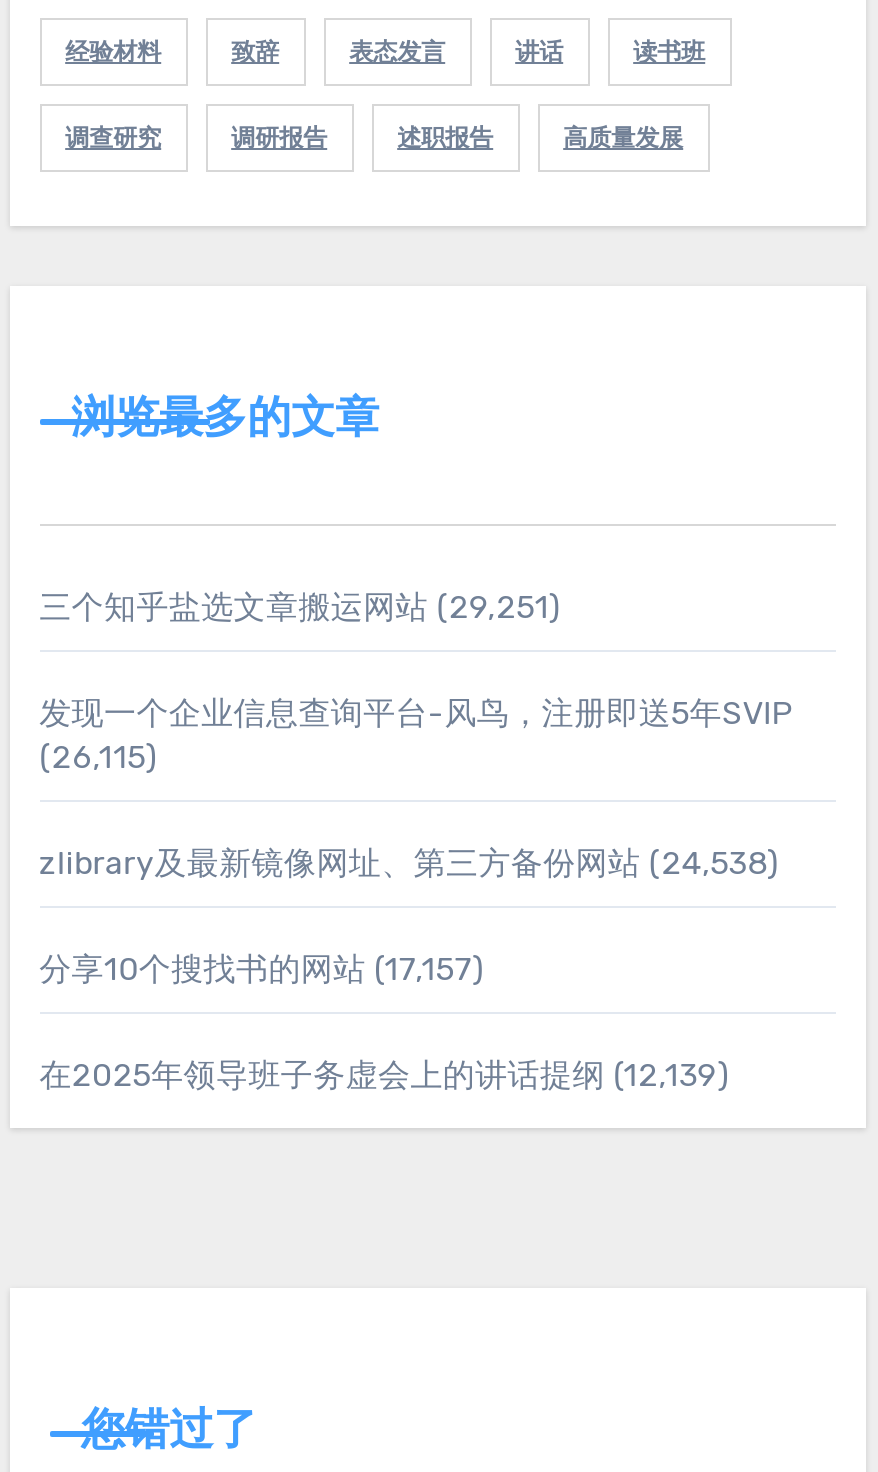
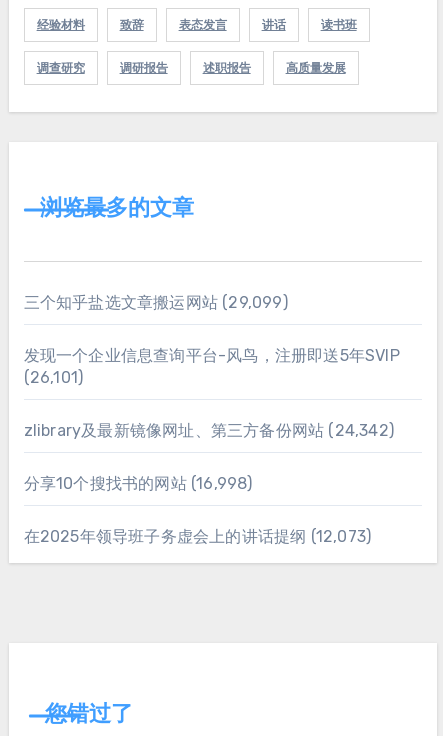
[39,588,560,626] 三个知乎盐选文章搬运网站 (29,251) -> [24,293,288,312] 三个知乎盐选文章搬运网站 (29,099)
[39,738,156,776] (26,115) -> [24,368,83,387] (26,101)
[39,844,778,882] zlibrary及最新镜像网址、第三方备份网站 (24,538) -> [24,421,394,440] zlibrary及最新镜像网址、第三方备份网站 (24,342)
[39,950,483,988] 分享10个搜找书的网站 (17,157) -> [24,474,253,493] 分享10个搜找书的网站 (16,998)
[39,1056,728,1094] 在2025年领导班子务虚会上的讲话提纲 (12,139) -> [24,527,371,546] 在2025年领导班子务虚会上的讲话提纲 (12,073)

